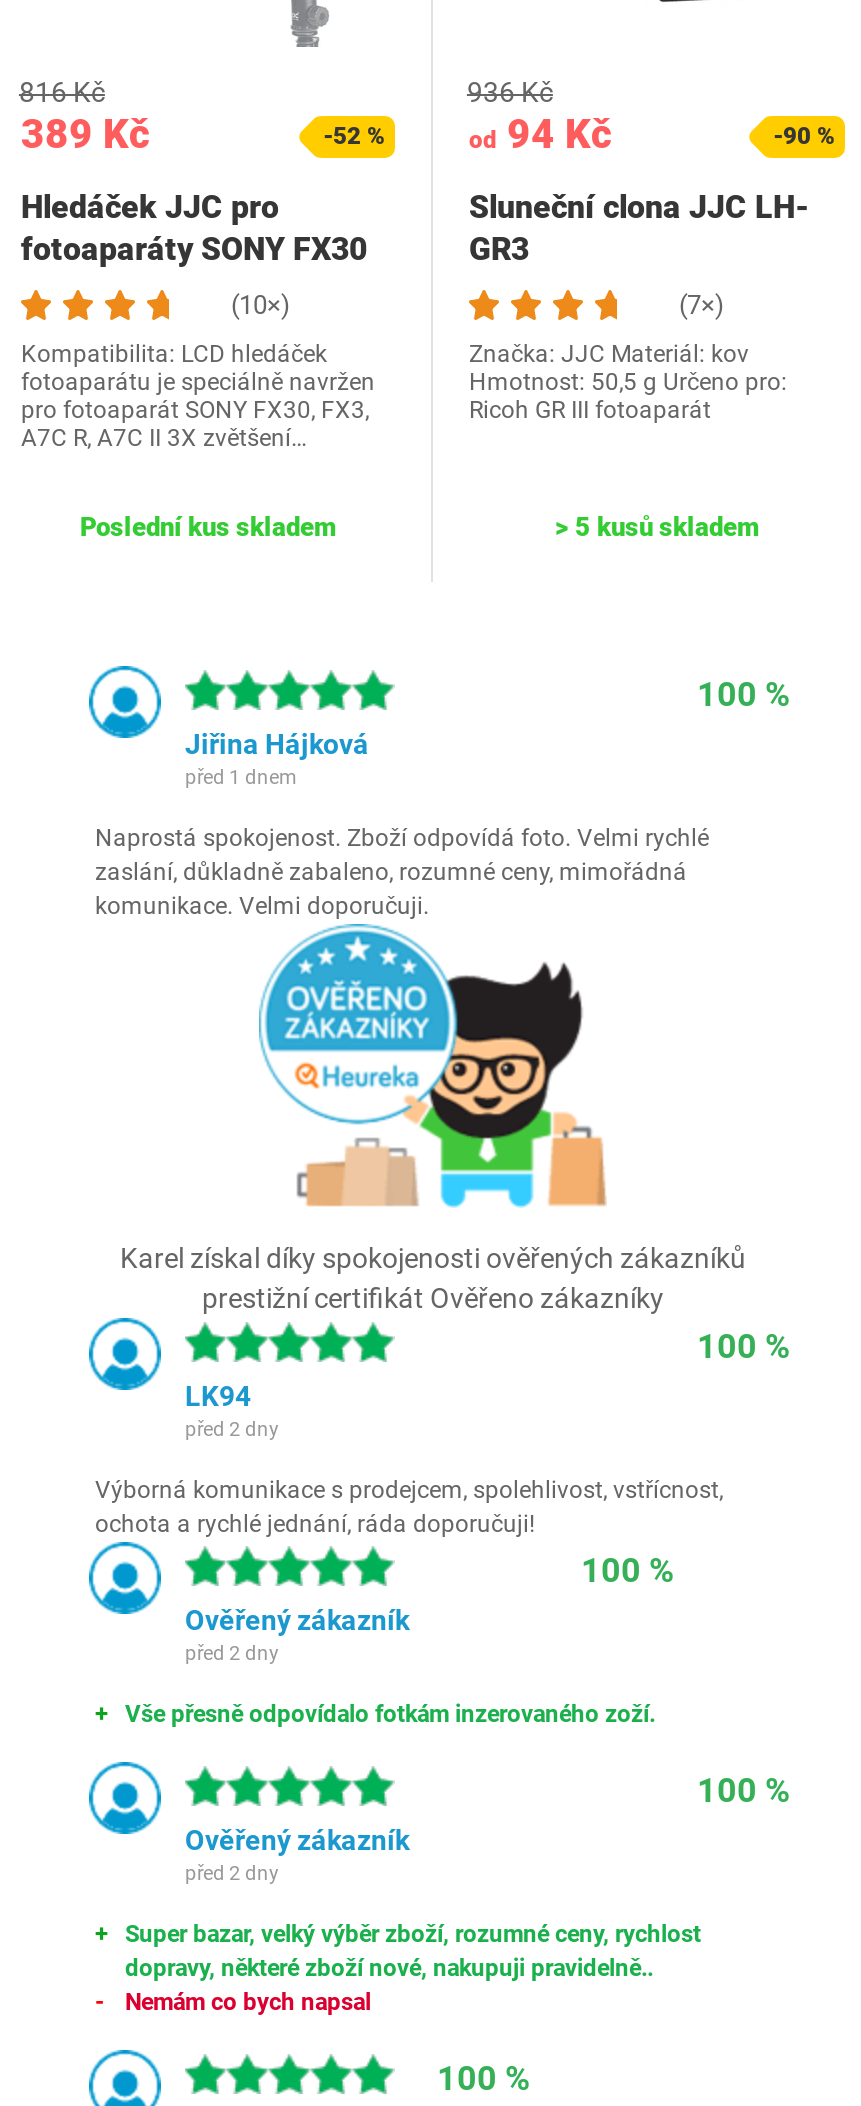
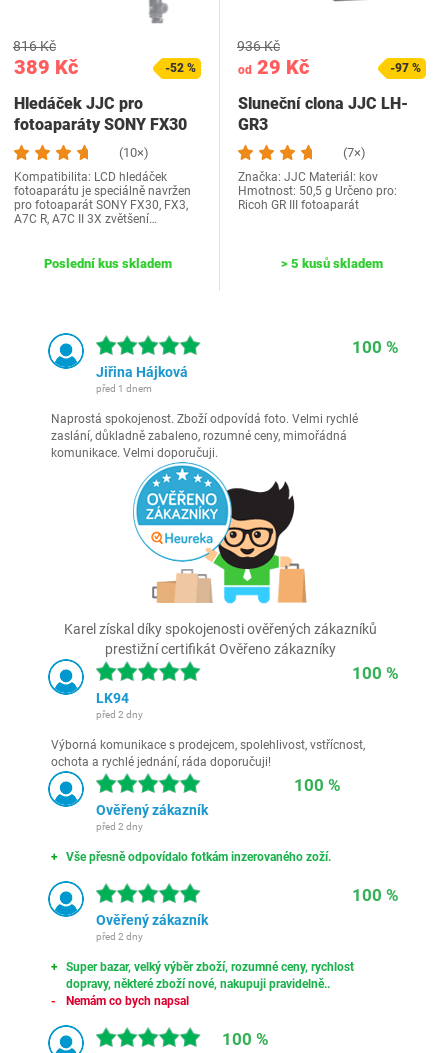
[469,110,611,158] od 94 Kč -> [238,55,309,79] od 29 Kč
[773,122,835,150] -90 % -> [390,61,421,75] -97 %

